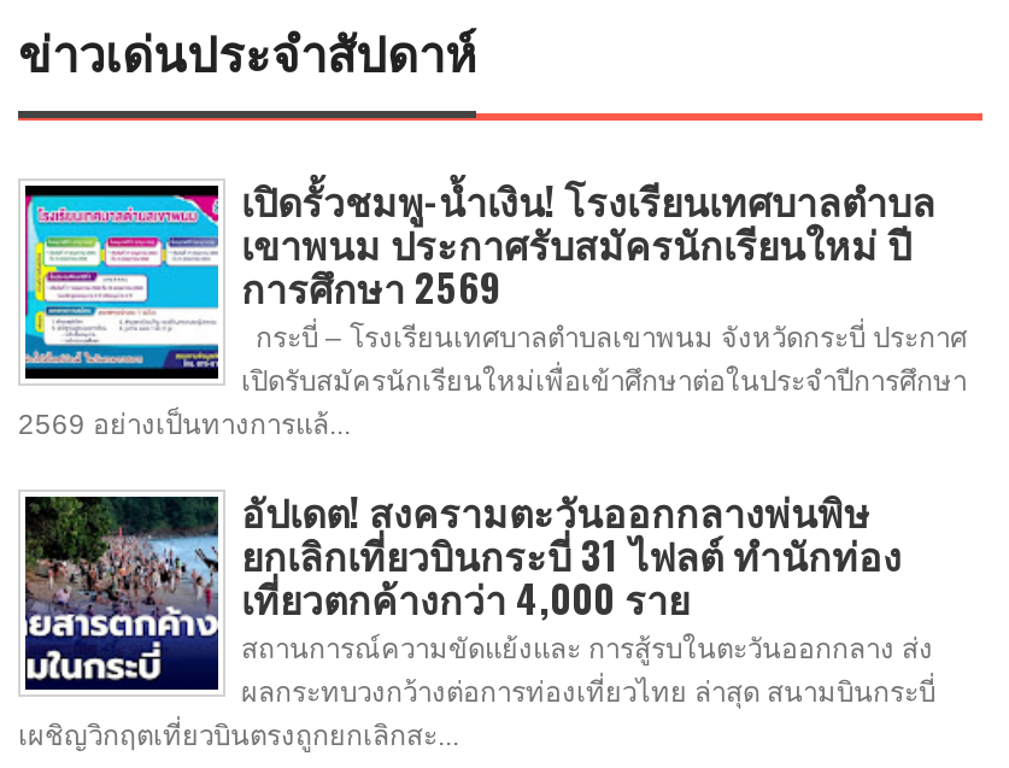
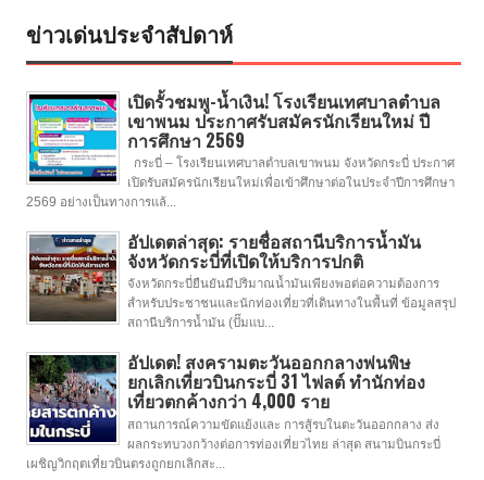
none -> [29,228,455,329] [image] | อัปเดตล่าสุด: รายชื่อสถานีบริการน้ำมัน | จังหวัดกระบี่ที่เปิดให้บริการปกติ | จังหวัดกระบี่ยืนยันมีปริมาณน้ำมันเพียงพอต่อความต้องการ | สำหรับประชาชนและนักท่องเที่ยวที่เดินทางในพื้นที่ ข้อมูลสรุป | สถานีบริการน้ำมัน (ปั๊มแบ...

